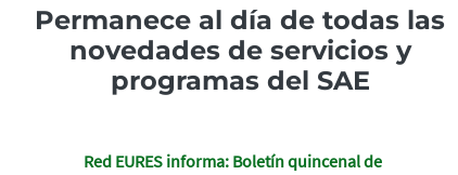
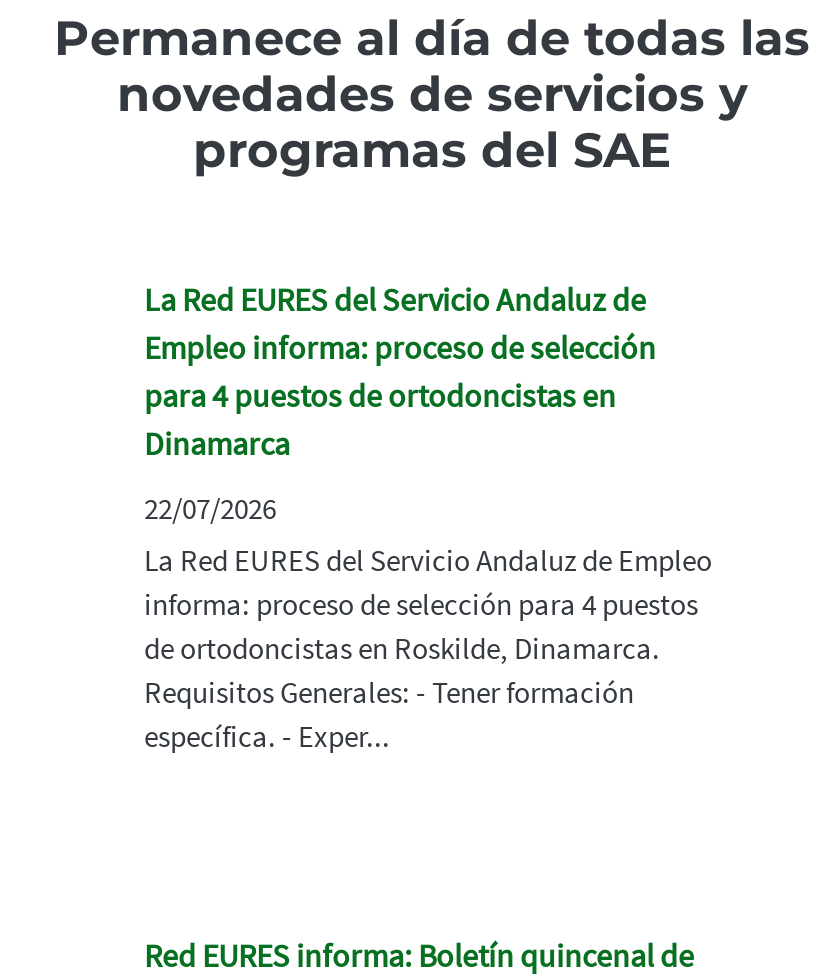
none -> [144,279,712,755] La Red EURES del Servicio Andaluz de | Empleo informa: proceso de selección | para 4 puestos de ortodoncistas en | Dinamarca | 22/07/2026 | La Red EURES del Servicio Andaluz de Empleo | informa: proceso de selección para 4 puestos | de ortodoncistas en Roskilde, Dinamarca. | Requisitos Generales: - Tener formación | específica. - Exper...

